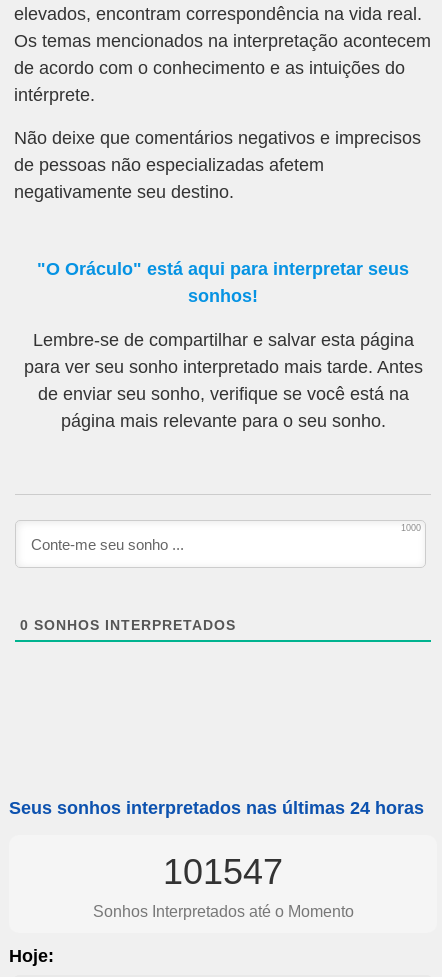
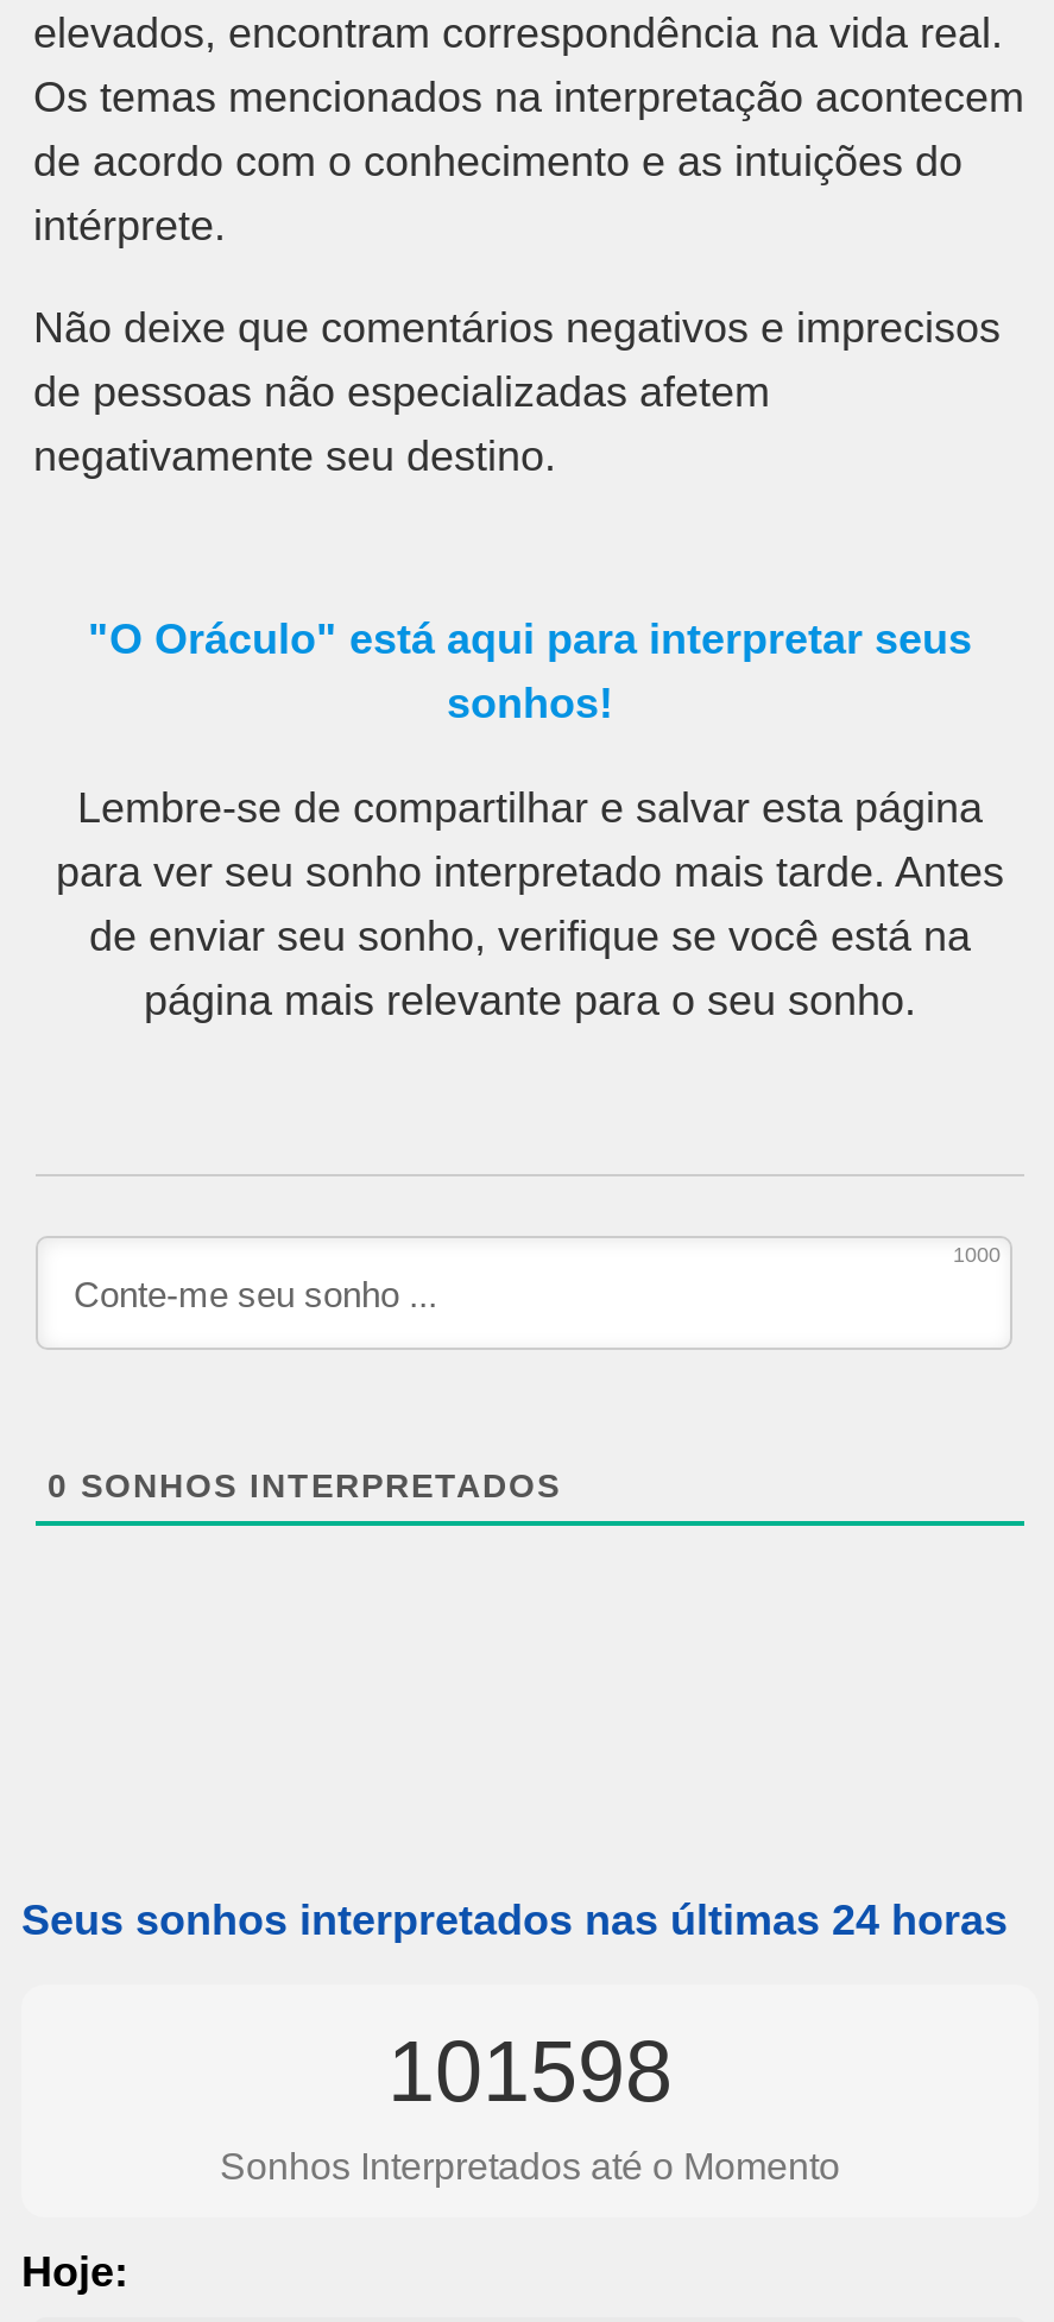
[163,851,283,892] 101547 -> [387,2022,673,2119] 101598

